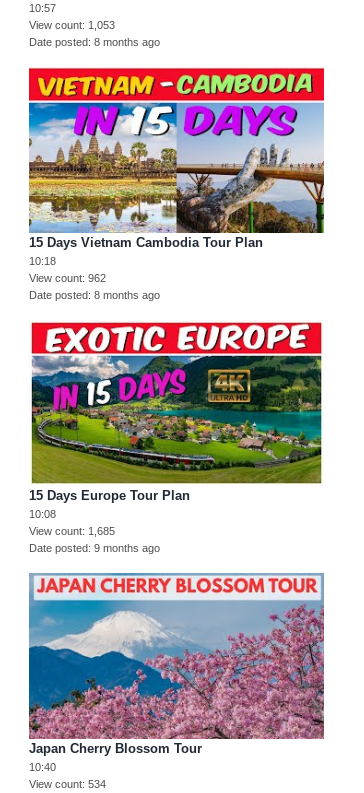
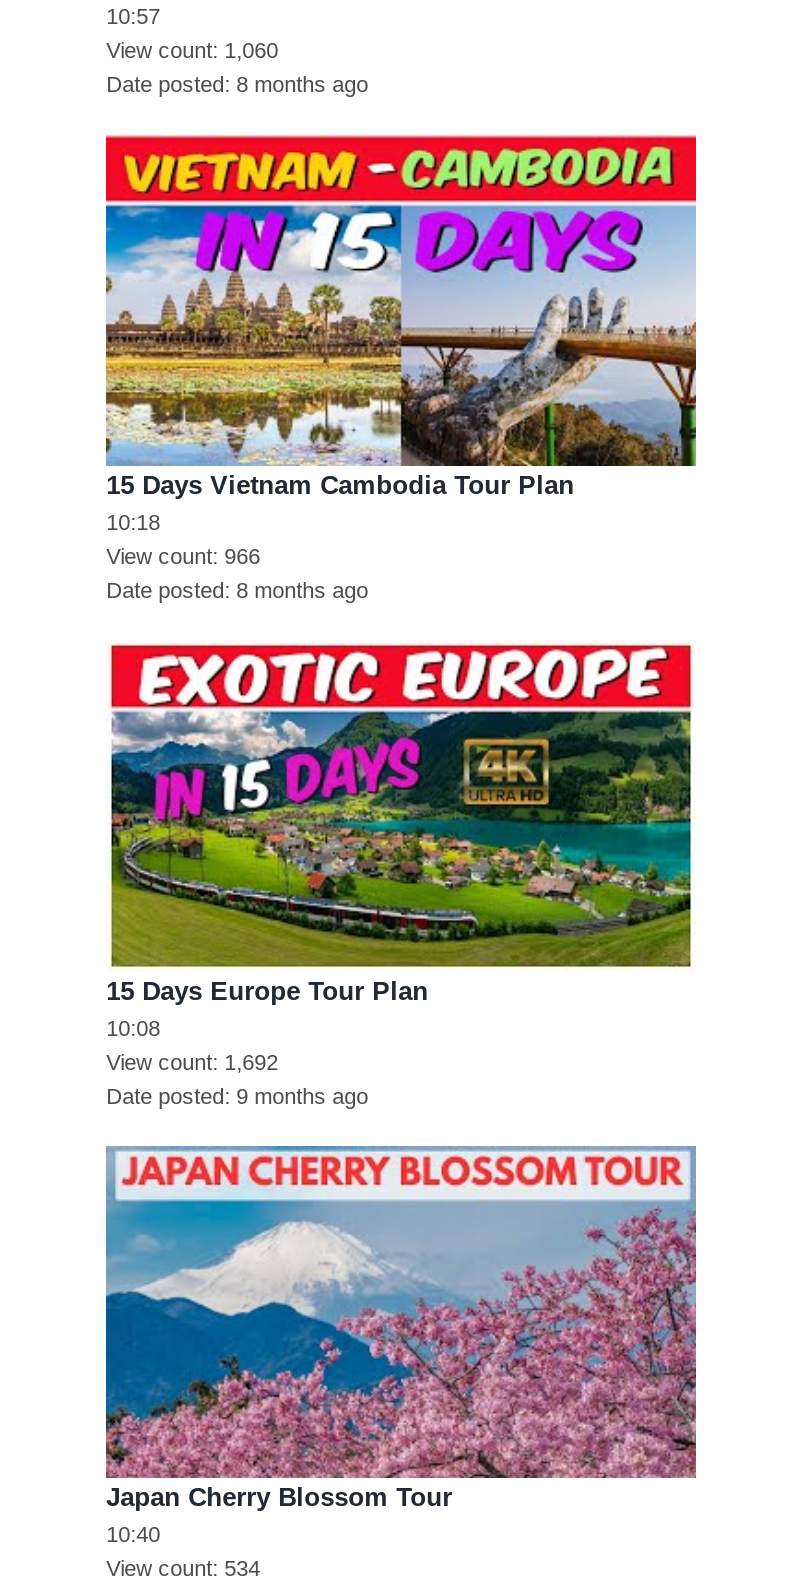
[29,19,115,31] View count 1,053 -> [106,39,278,63] View count 1,060
[29,272,106,284] View count 962 -> [106,544,260,568] View count 966
[29,525,115,537] View count 1,685 -> [106,1050,278,1074] View count 1,692

